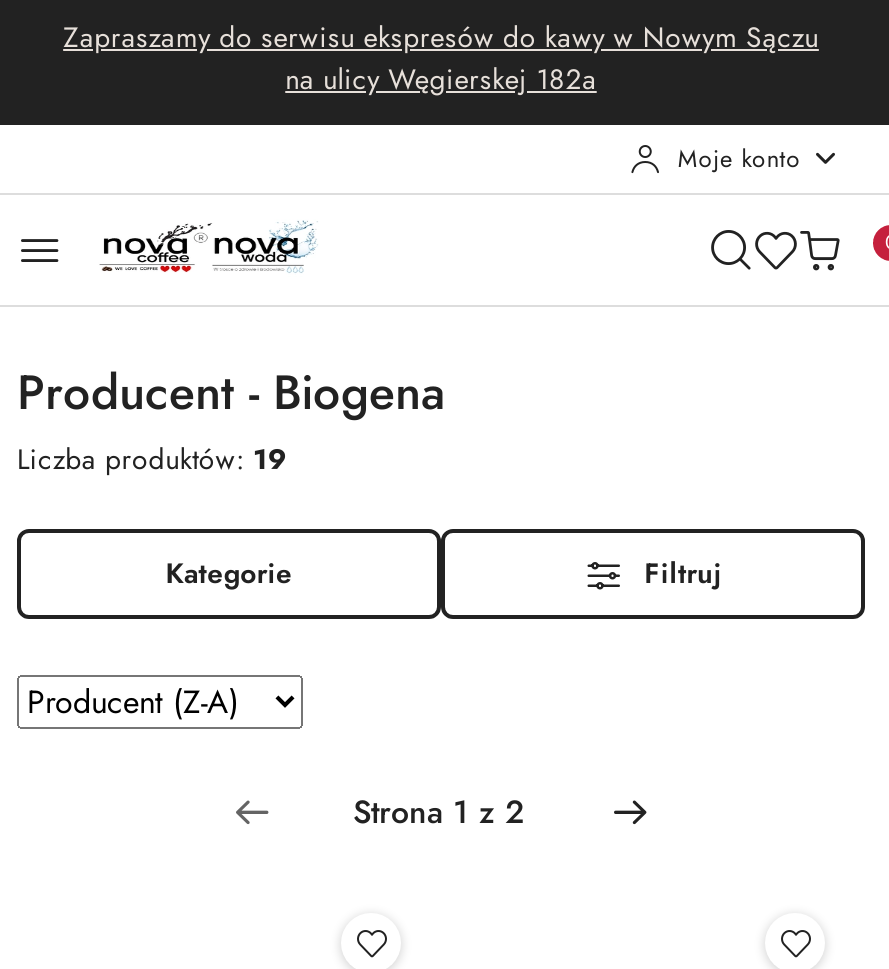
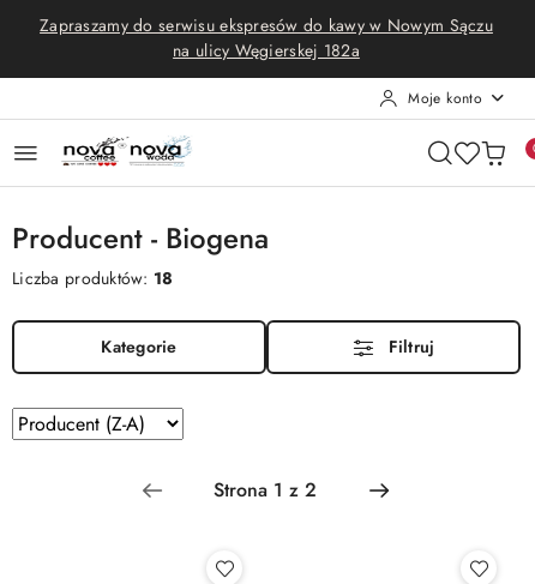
[17,439,286,479] Liczba produktów: 19 -> [12,266,173,290] Liczba produktów: 18

